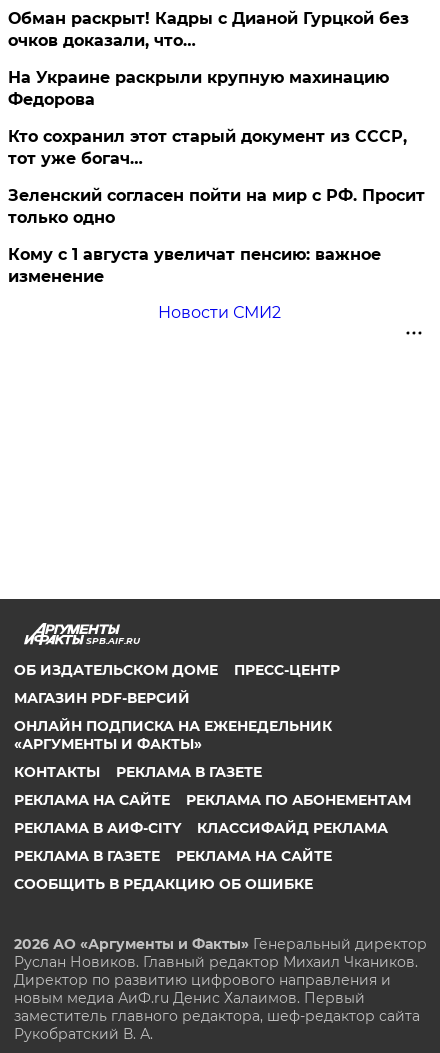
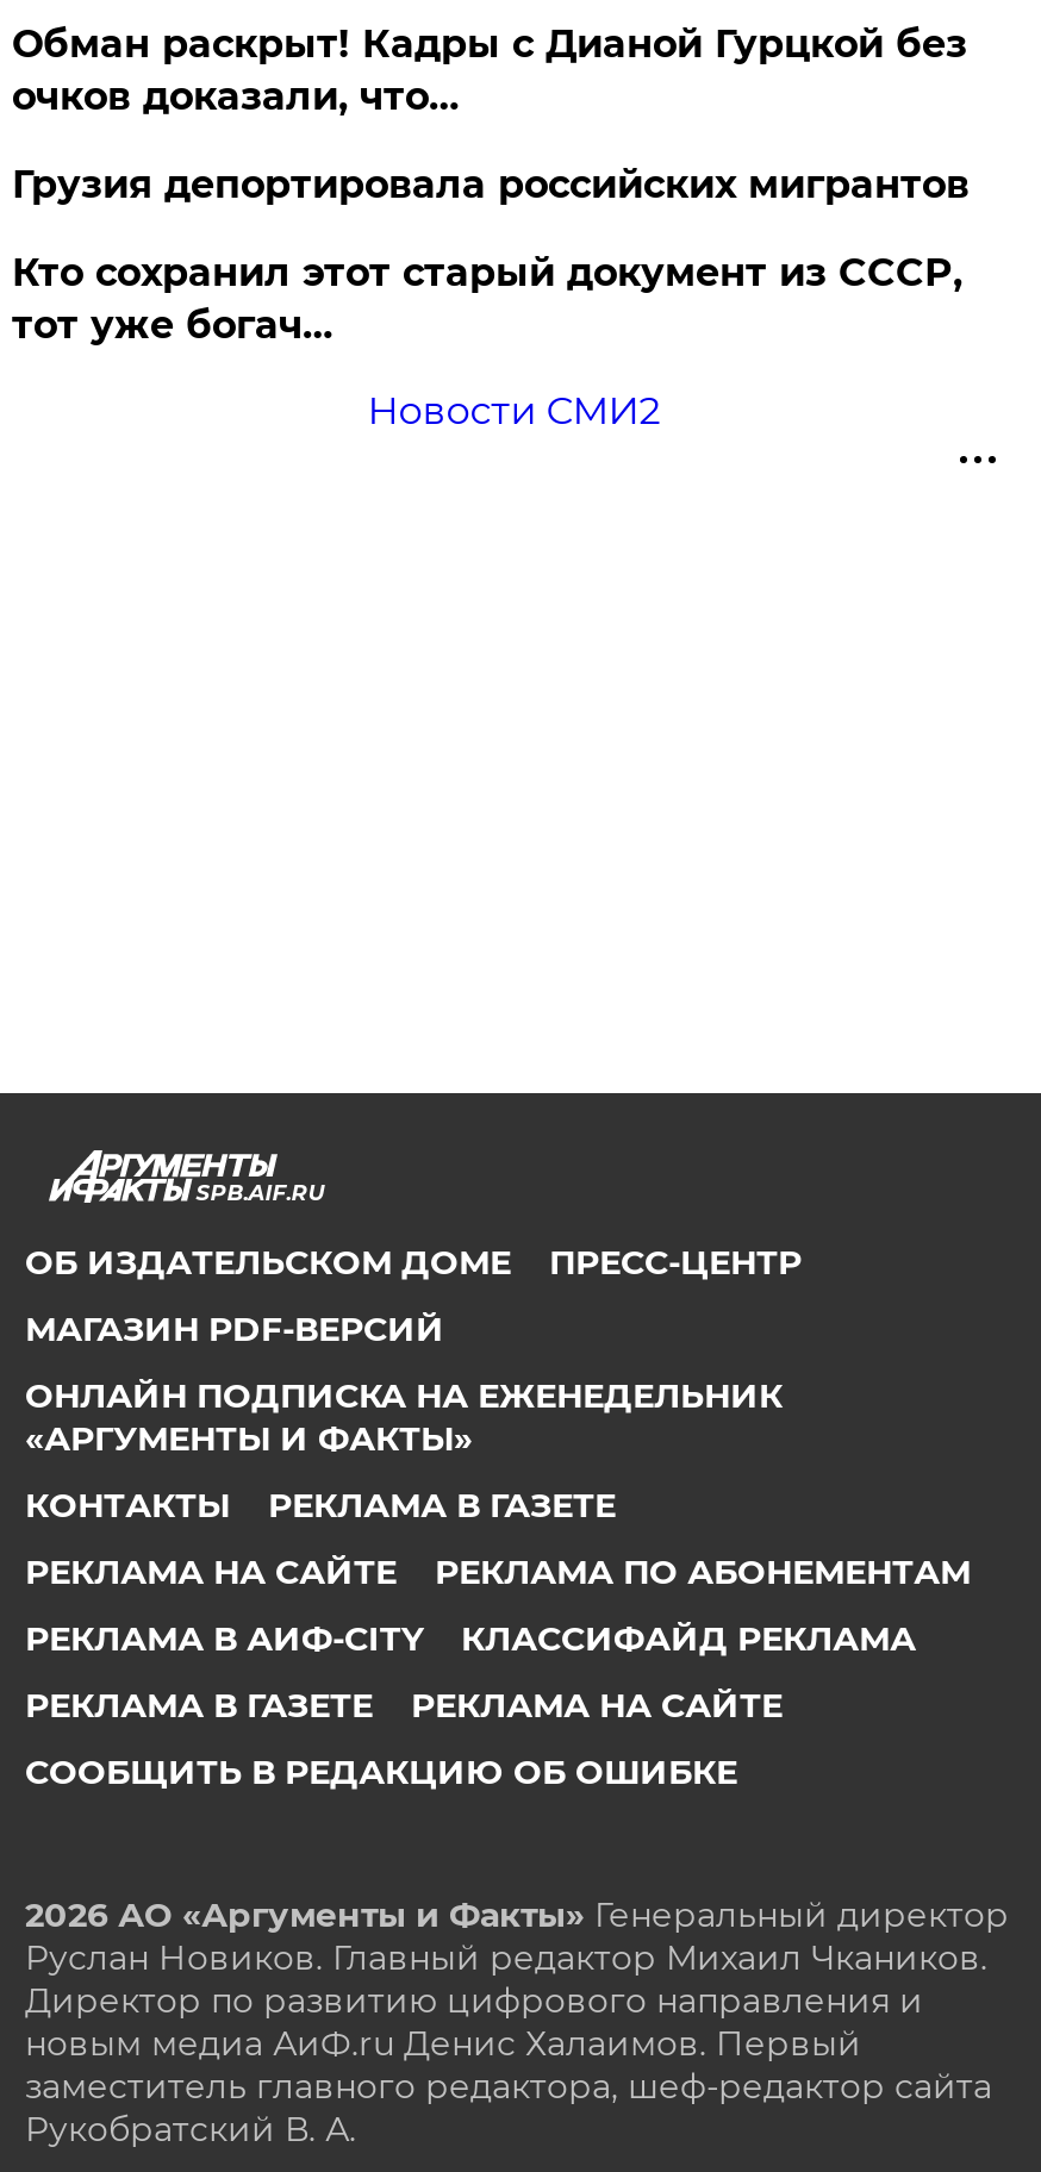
[8,68,389,109] На Украине раскрыли крупную махинацию | Федорова -> [12,161,969,207] Грузия депортировала российских мигрантов
[8,186,425,286] Зеленский согласен пойти на мир с РФ. Просит | только одно | Кому с 1 августа увеличат пенсию: важное | изменение -> none

